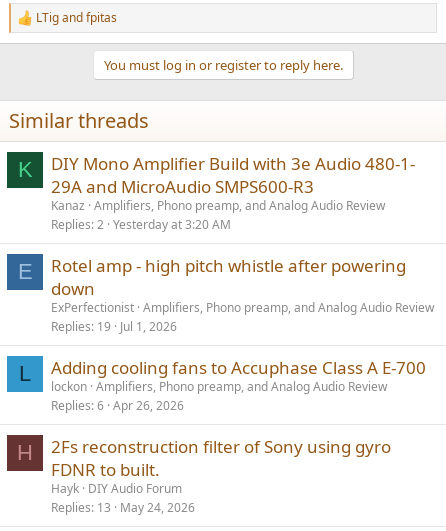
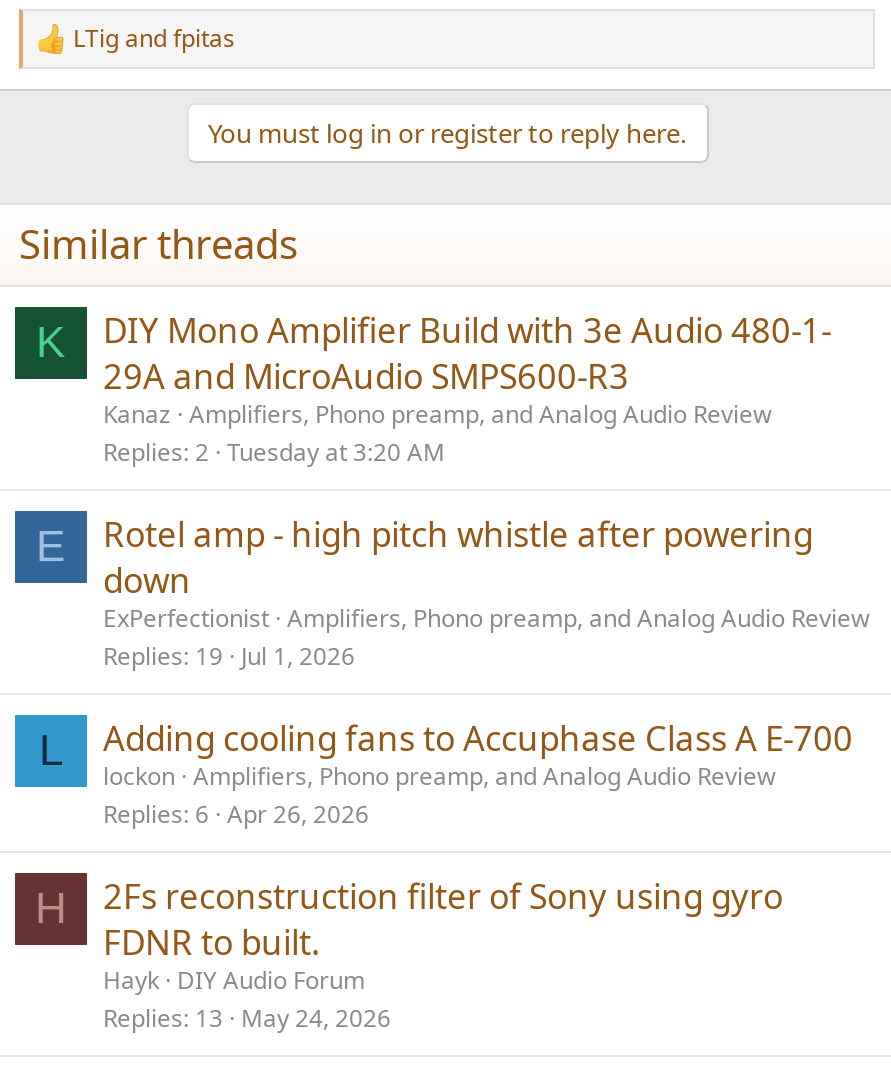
[51,216,231,233] Replies 2 Yesterday at 3:20 AM -> [103,435,445,469] Replies 2 Tuesday at 3:20 AM

